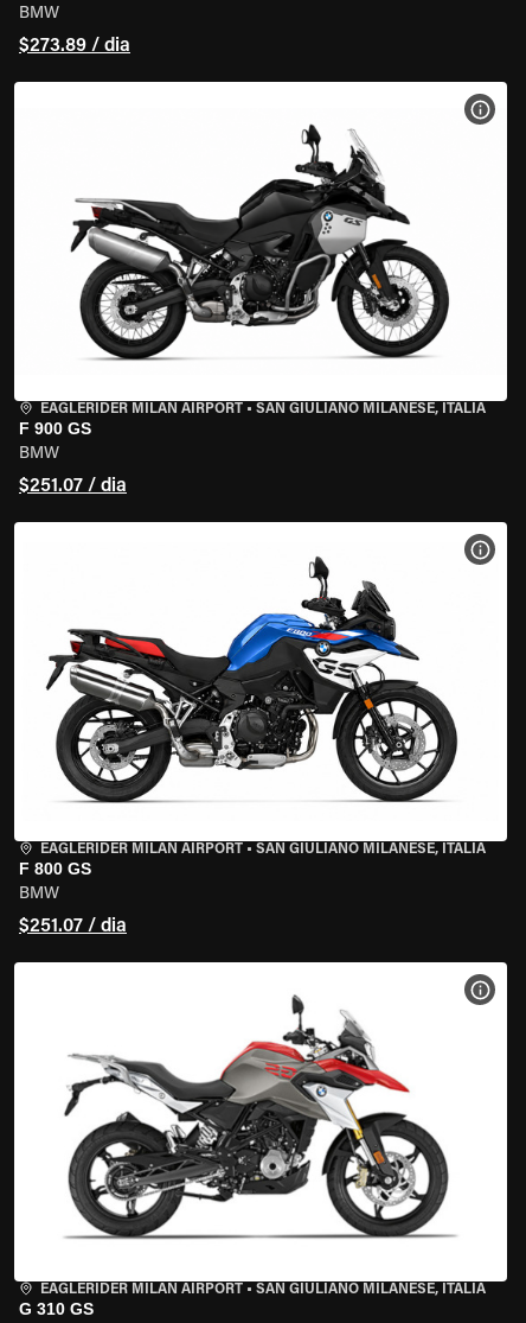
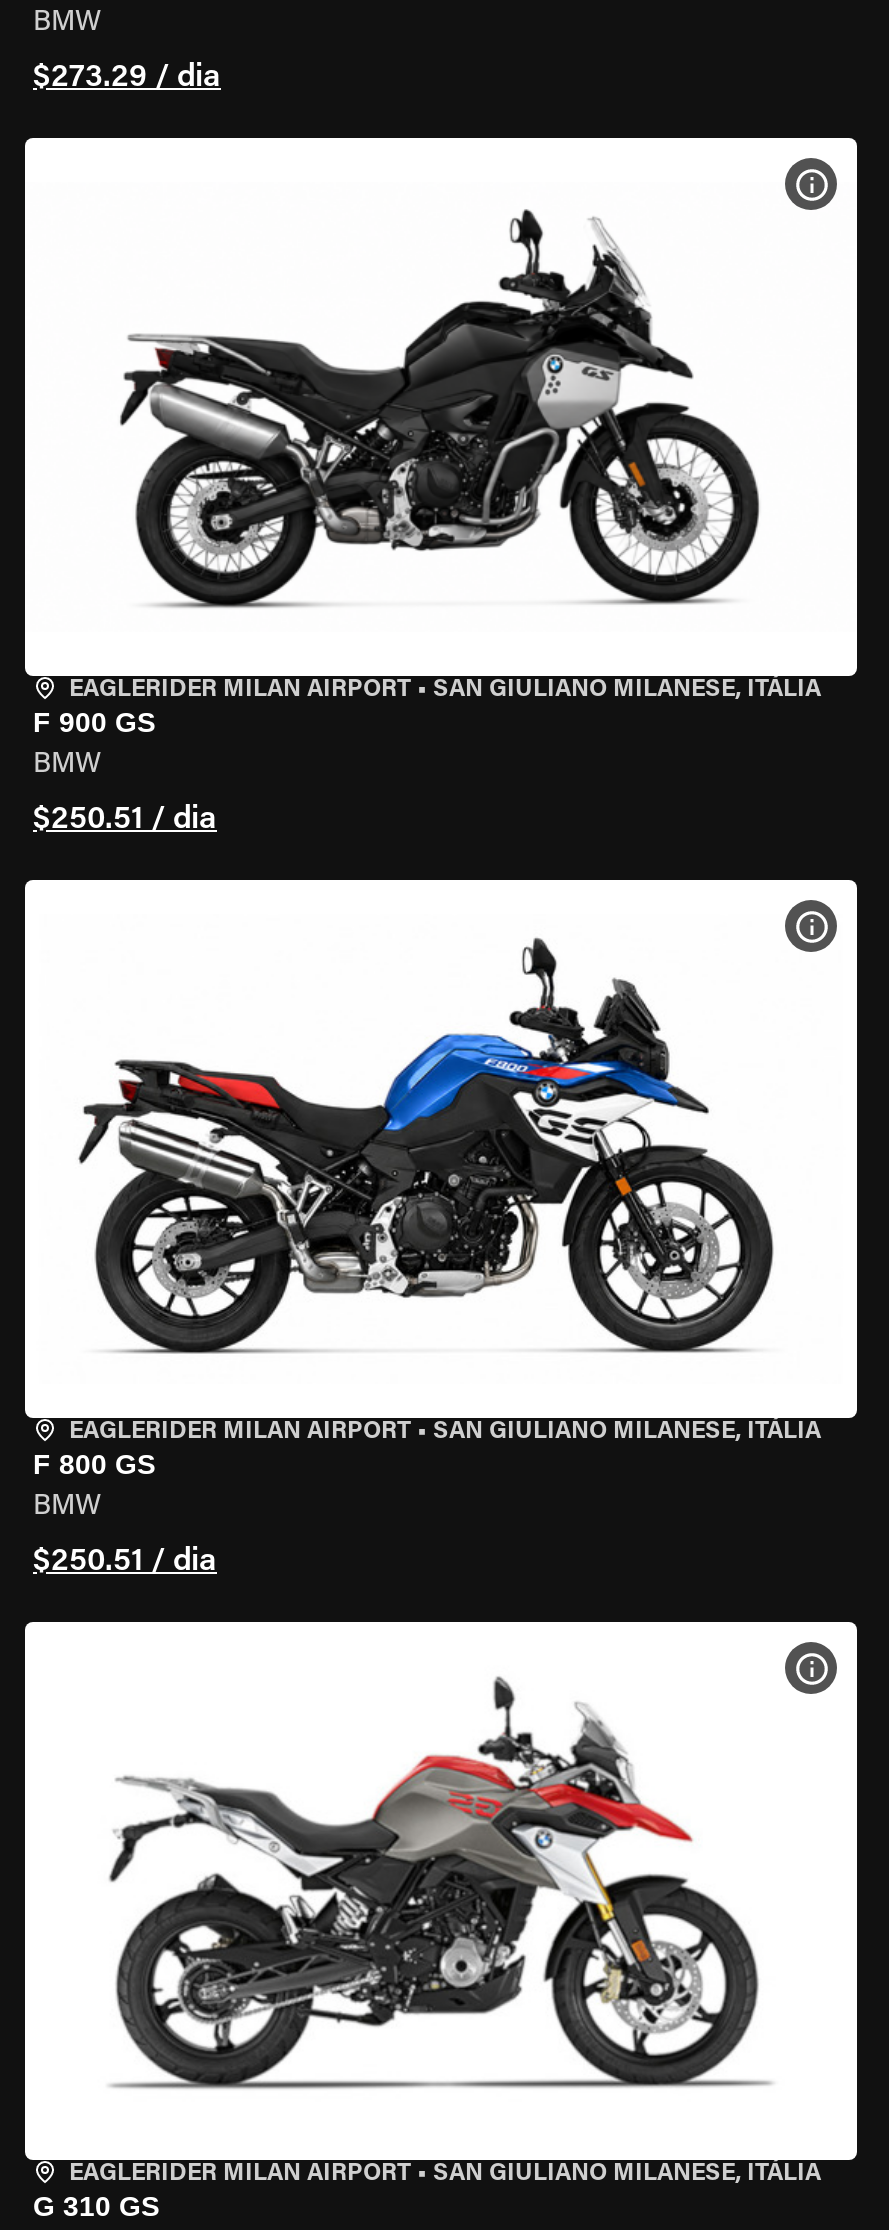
[19,37,130,56] $273.89 / dia -> [33,62,221,94] $273.29 / dia
[19,477,127,496] $251.07 / dia -> [33,804,217,836] $250.51 / dia
[19,917,127,936] $251.07 / dia -> [33,1546,217,1578] $250.51 / dia

